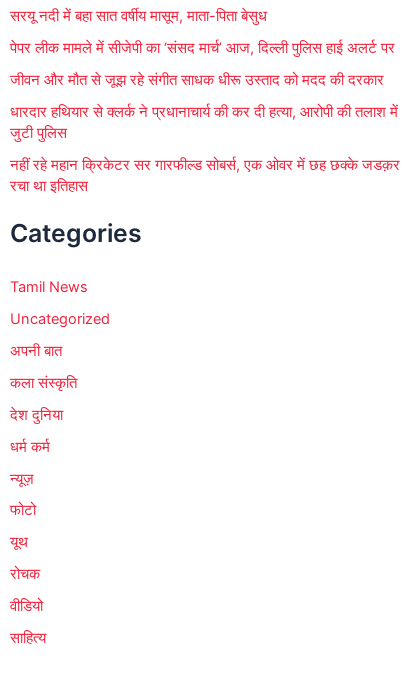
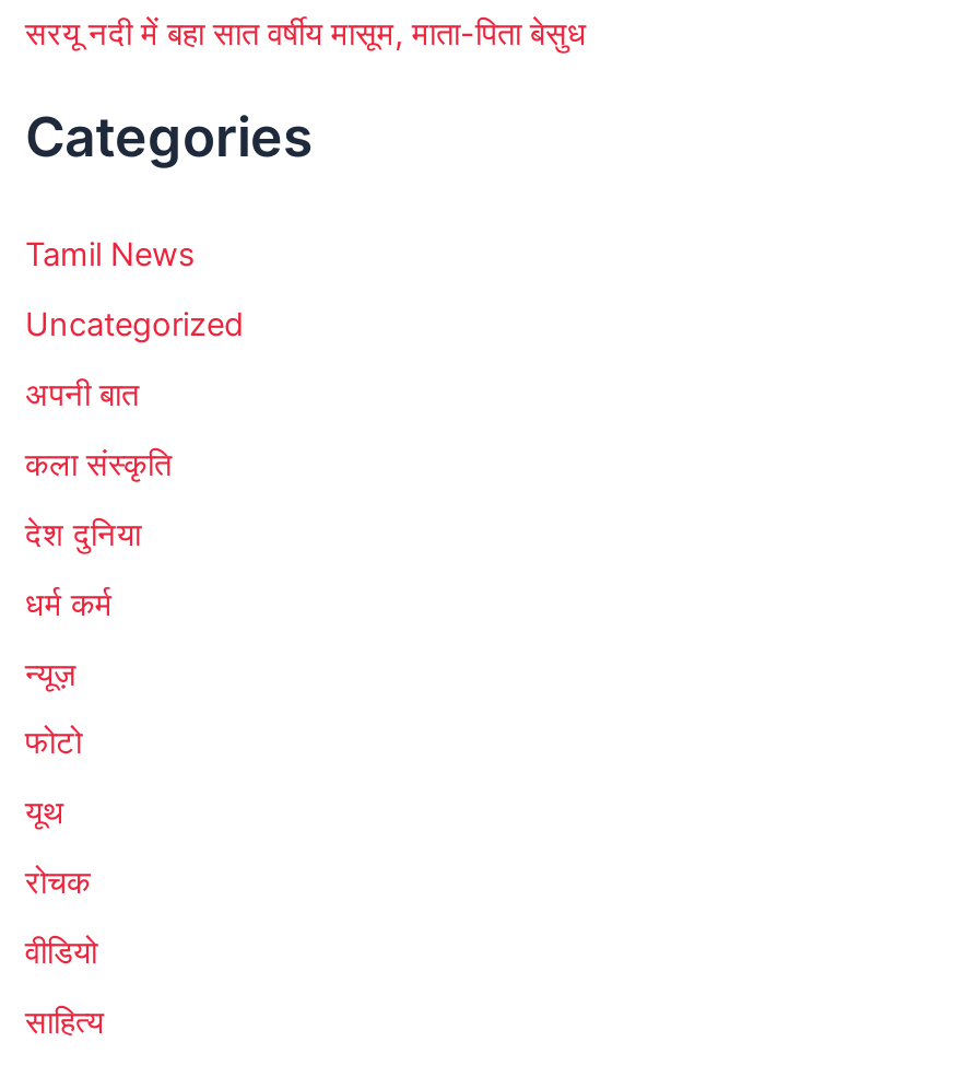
[10,39,400,195] पेपर लीक मामले में सीजेपी का ‘संसद मार्च’ आज, दिल्ली पुलिस हाई अलर्ट पर | जीवन और मौत से जूझ रहे संगीत साधक धीरू उस्ताद को मदद की दरकार | धारदार हथियार से क्लर्क ने प्रधानाचार्य की कर दी हत्या, आरोपी की तलाश में | जुटी पुलिस | नहीं रहे महान क्रिकेटर सर गारफील्ड सोबर्स, एक ओवर में छह छक्के जडक़र | रचा था इतिहास -> none

